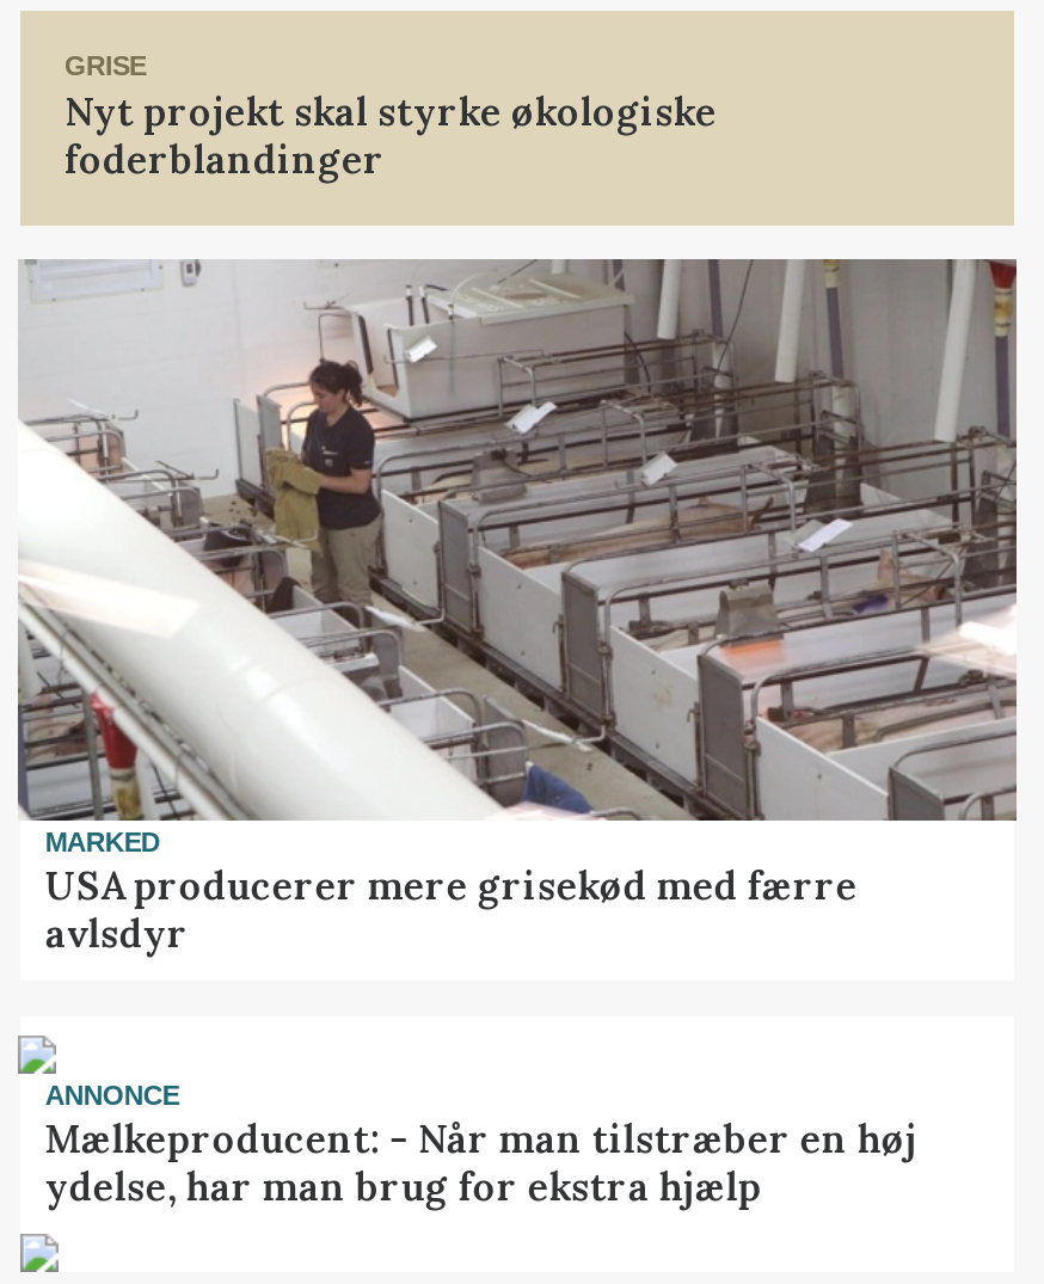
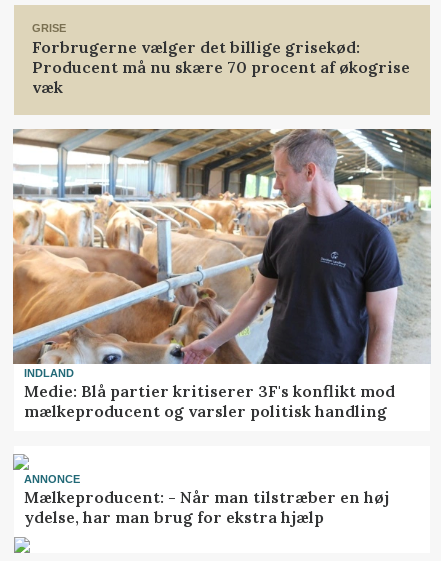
[65,87,717,183] Nyt projekt skal styrke økologiske | foderblandinger -> [32,37,410,97] Forbrugerne vælger det billige grisekød: | Producent må nu skære 70 procent af økogrise | væk
[16,257,1019,957] [image] | MARKED | USA producerer mere grisekød med færre | avlsdyr -> [12,129,431,421] [image] | INDLAND | Medie: Blå partier kritiserer 3F's konflikt mod | mælkeproducent og varsler politisk handling

